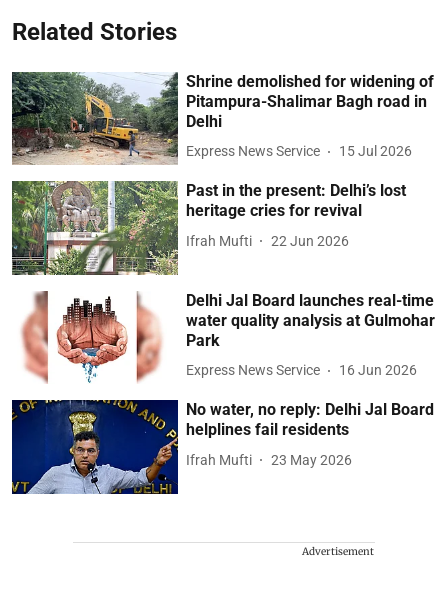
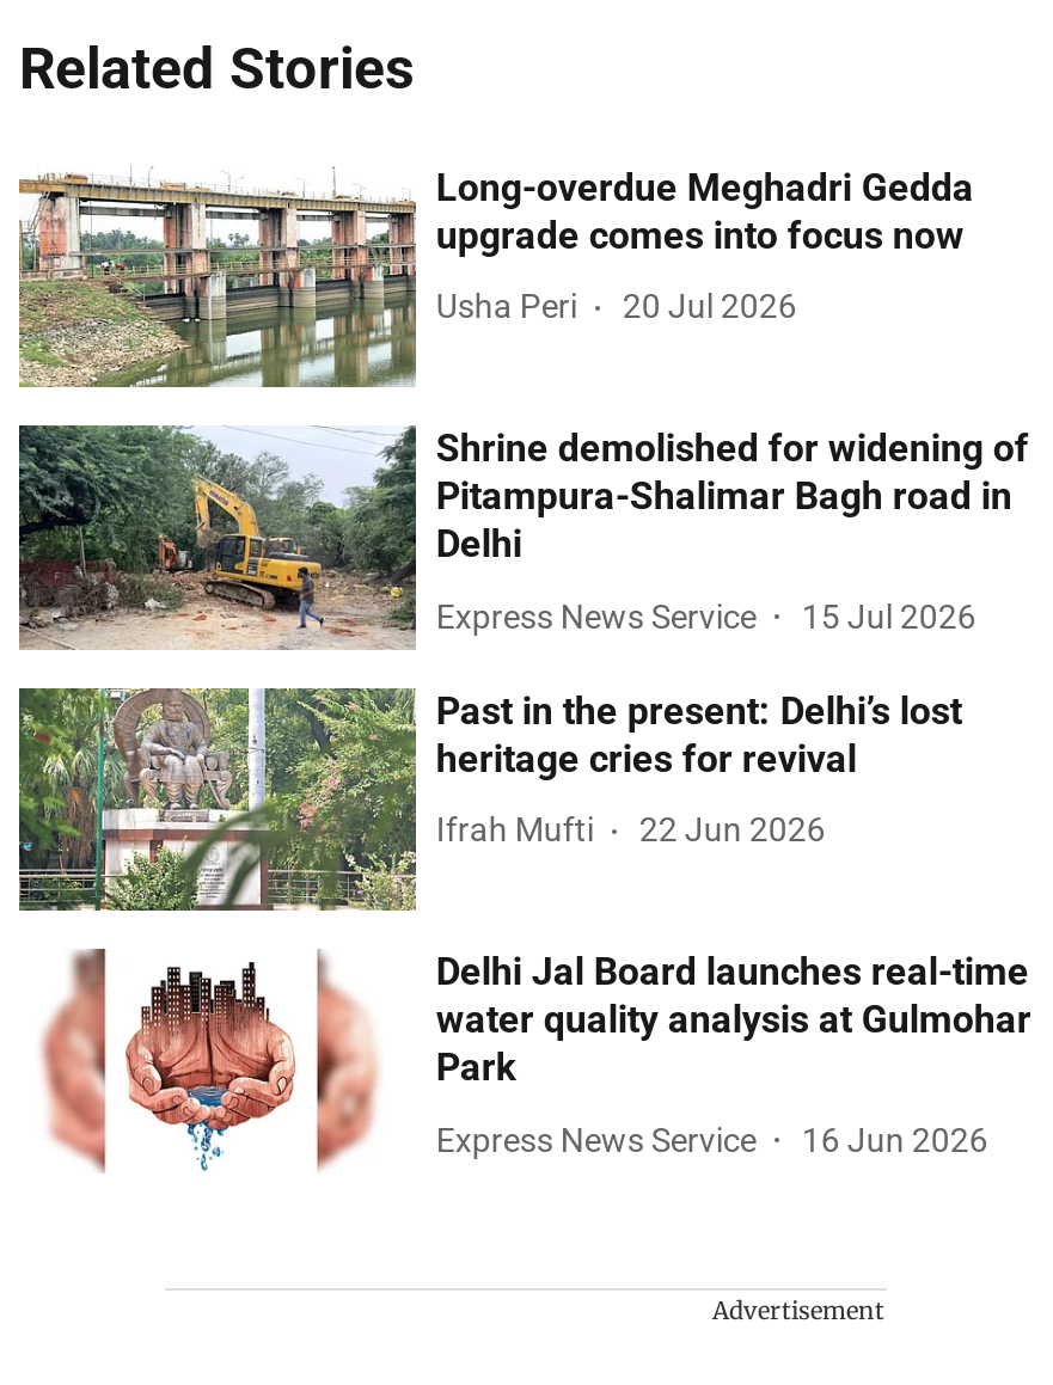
none -> [17,164,974,390] [image] | Long-overdue Meghadri Gedda | upgrade comes into focus now | Usha Peri | 20 Jul 2026
moved [10,69,435,378] -> [14,421,1031,1159]: [image] | Shrine demolished for widening of | Pitampura-Shalimar Bagh road in | ... | Express News Service | 16 Jun 2026
[11,399,434,495] [image] | No water, no reply: Delhi Jal Board | helplines fail residents | Ifrah Mufti | 23 May 2026 -> none

